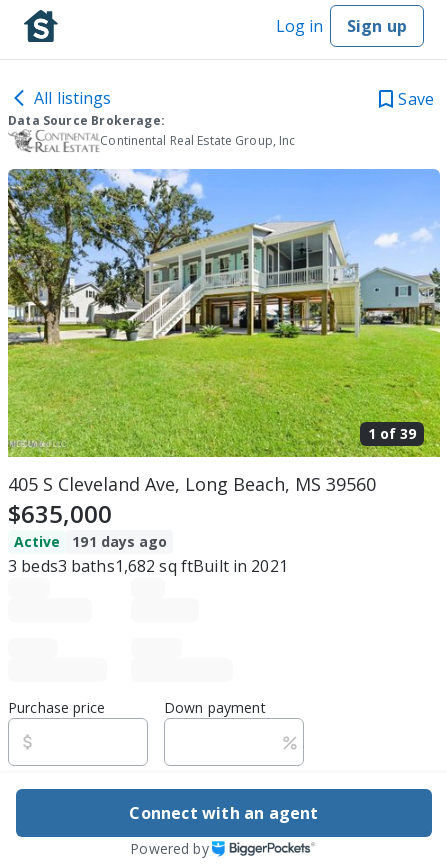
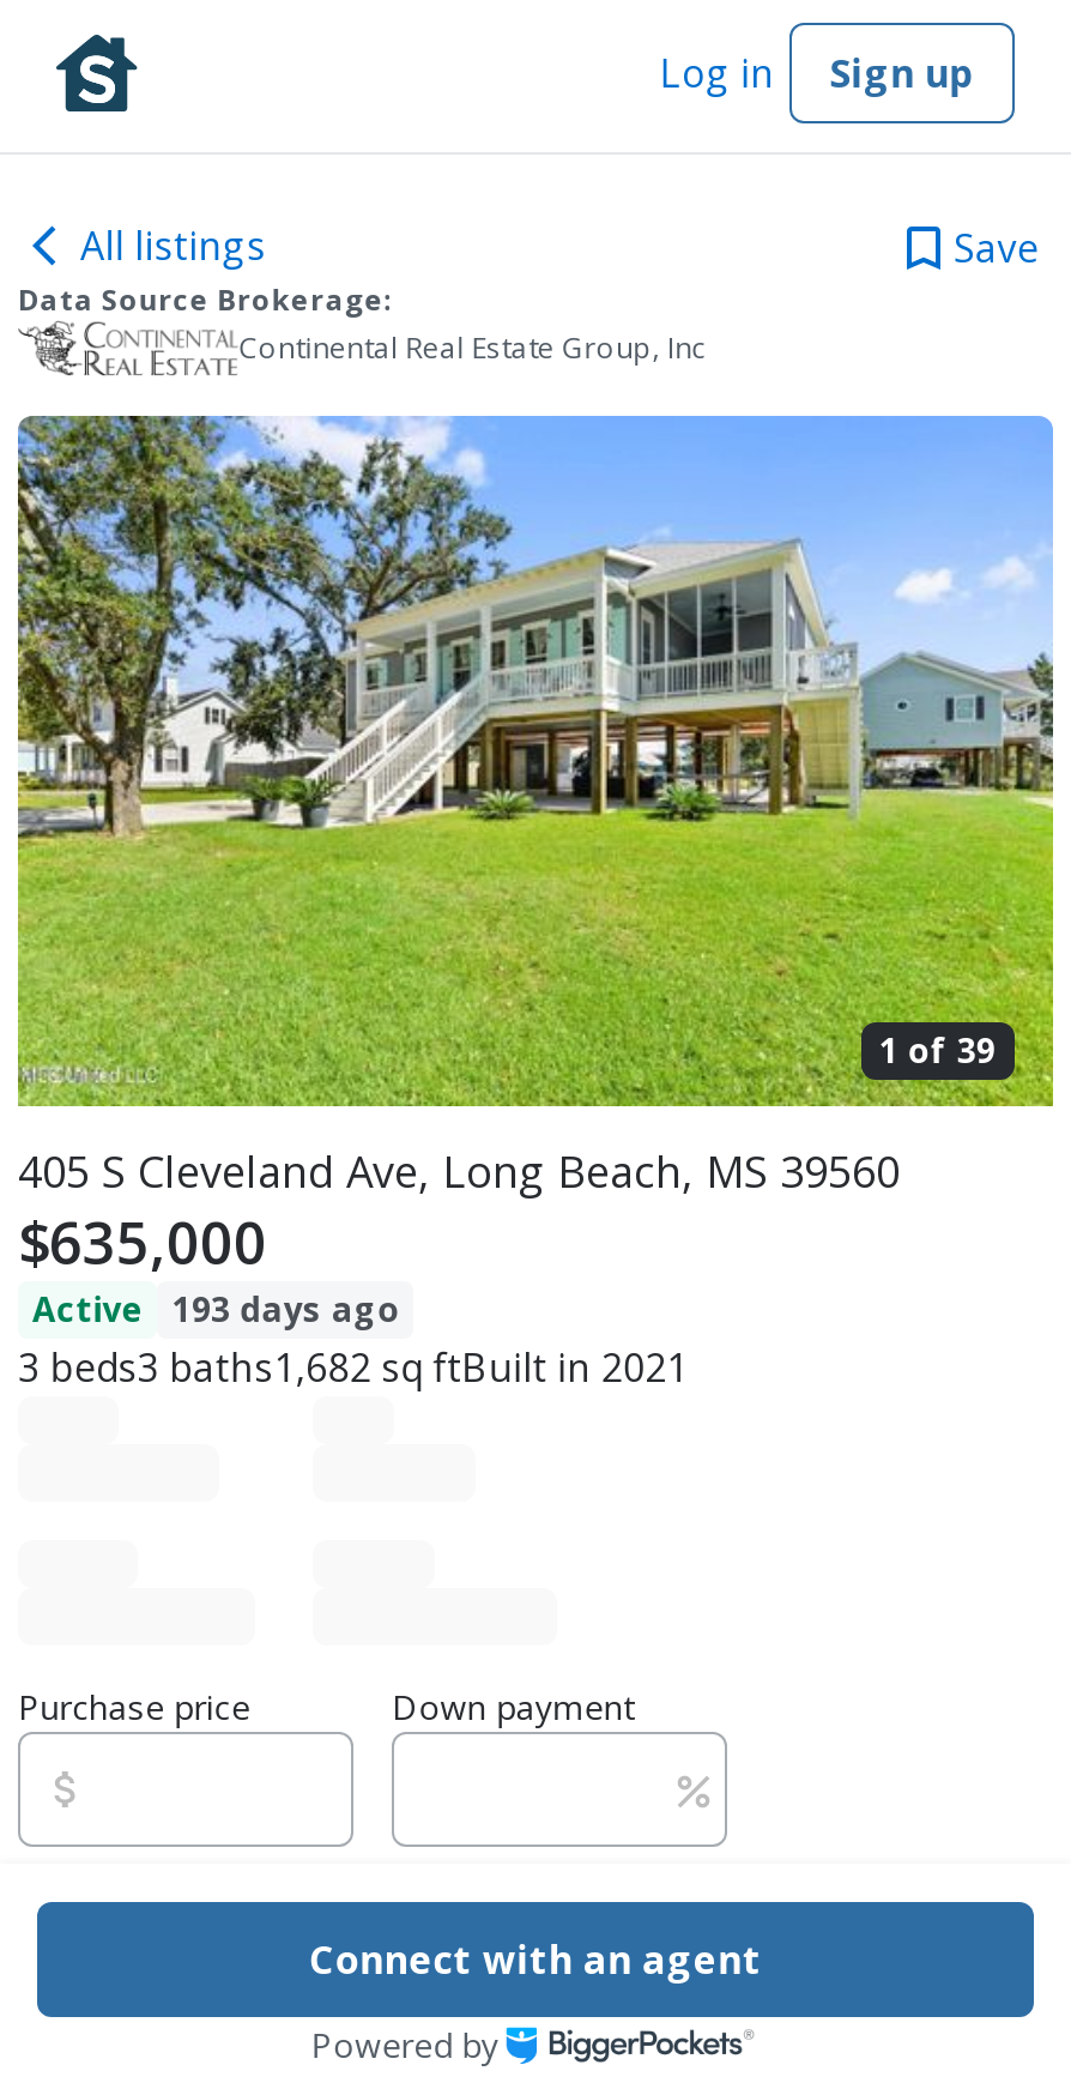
[14,532,167,551] Active 191 days ago -> [32,1286,400,1332] Active 193 days ago

